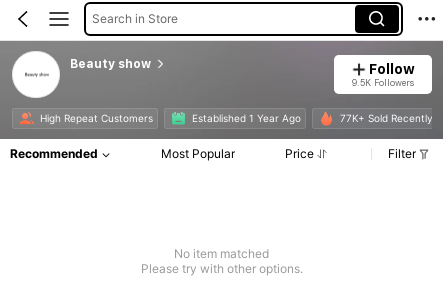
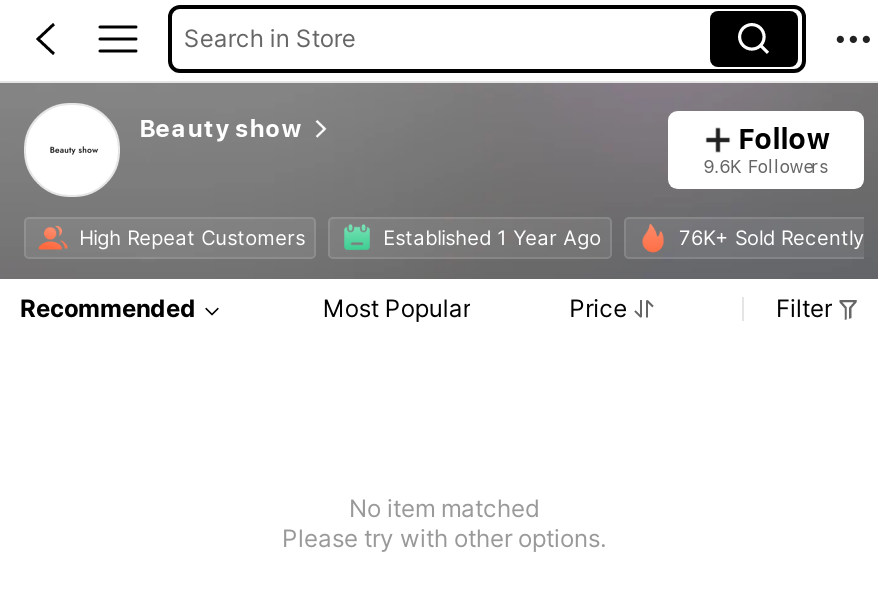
[352,77,414,88] 9.5K Followers -> [703,155,827,177] 9.6K Followers
[339,112,432,124] 77K+ Sold Recently -> [679,225,865,249] 76K+ Sold Recently

